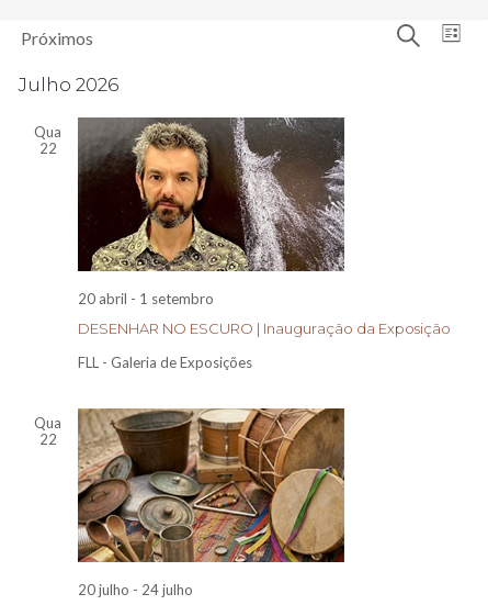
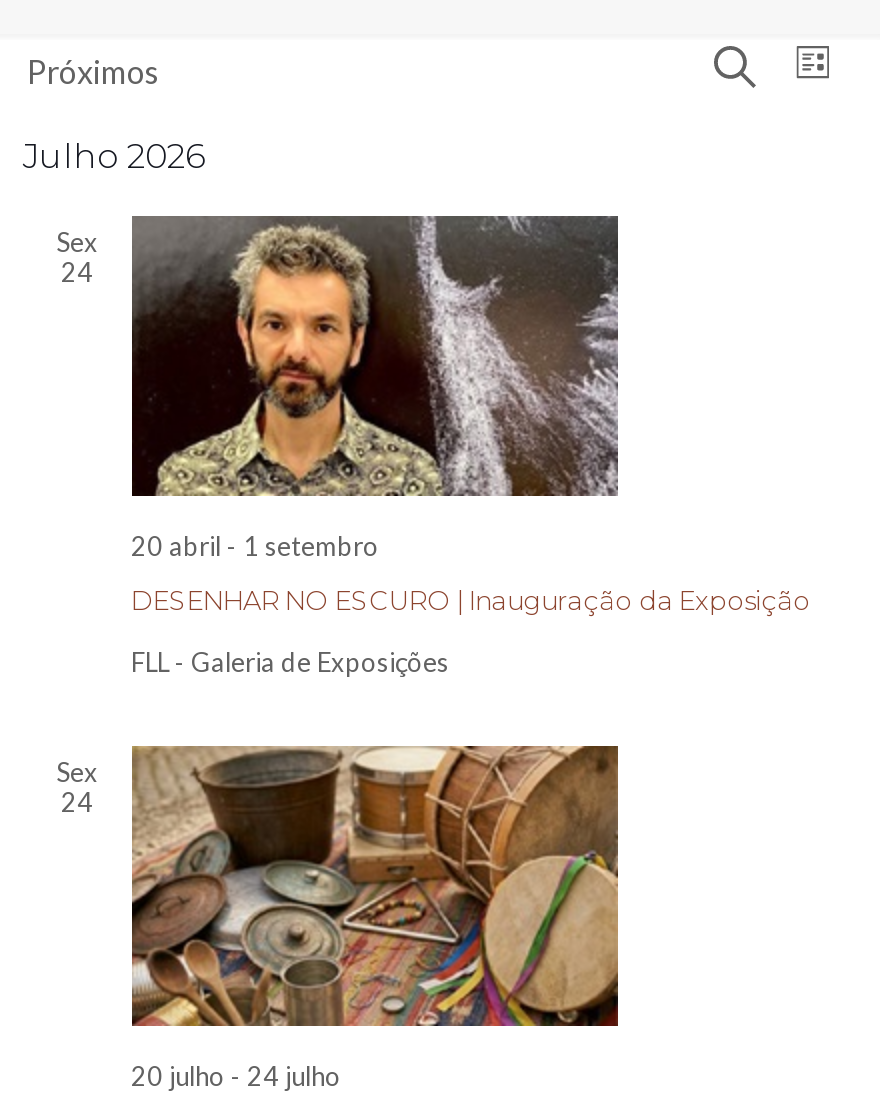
[34,123,61,157] Qua | 22 -> [56,226,98,288] Sex | 24
[34,414,61,448] Qua | 22 -> [56,756,98,818] Sex | 24

